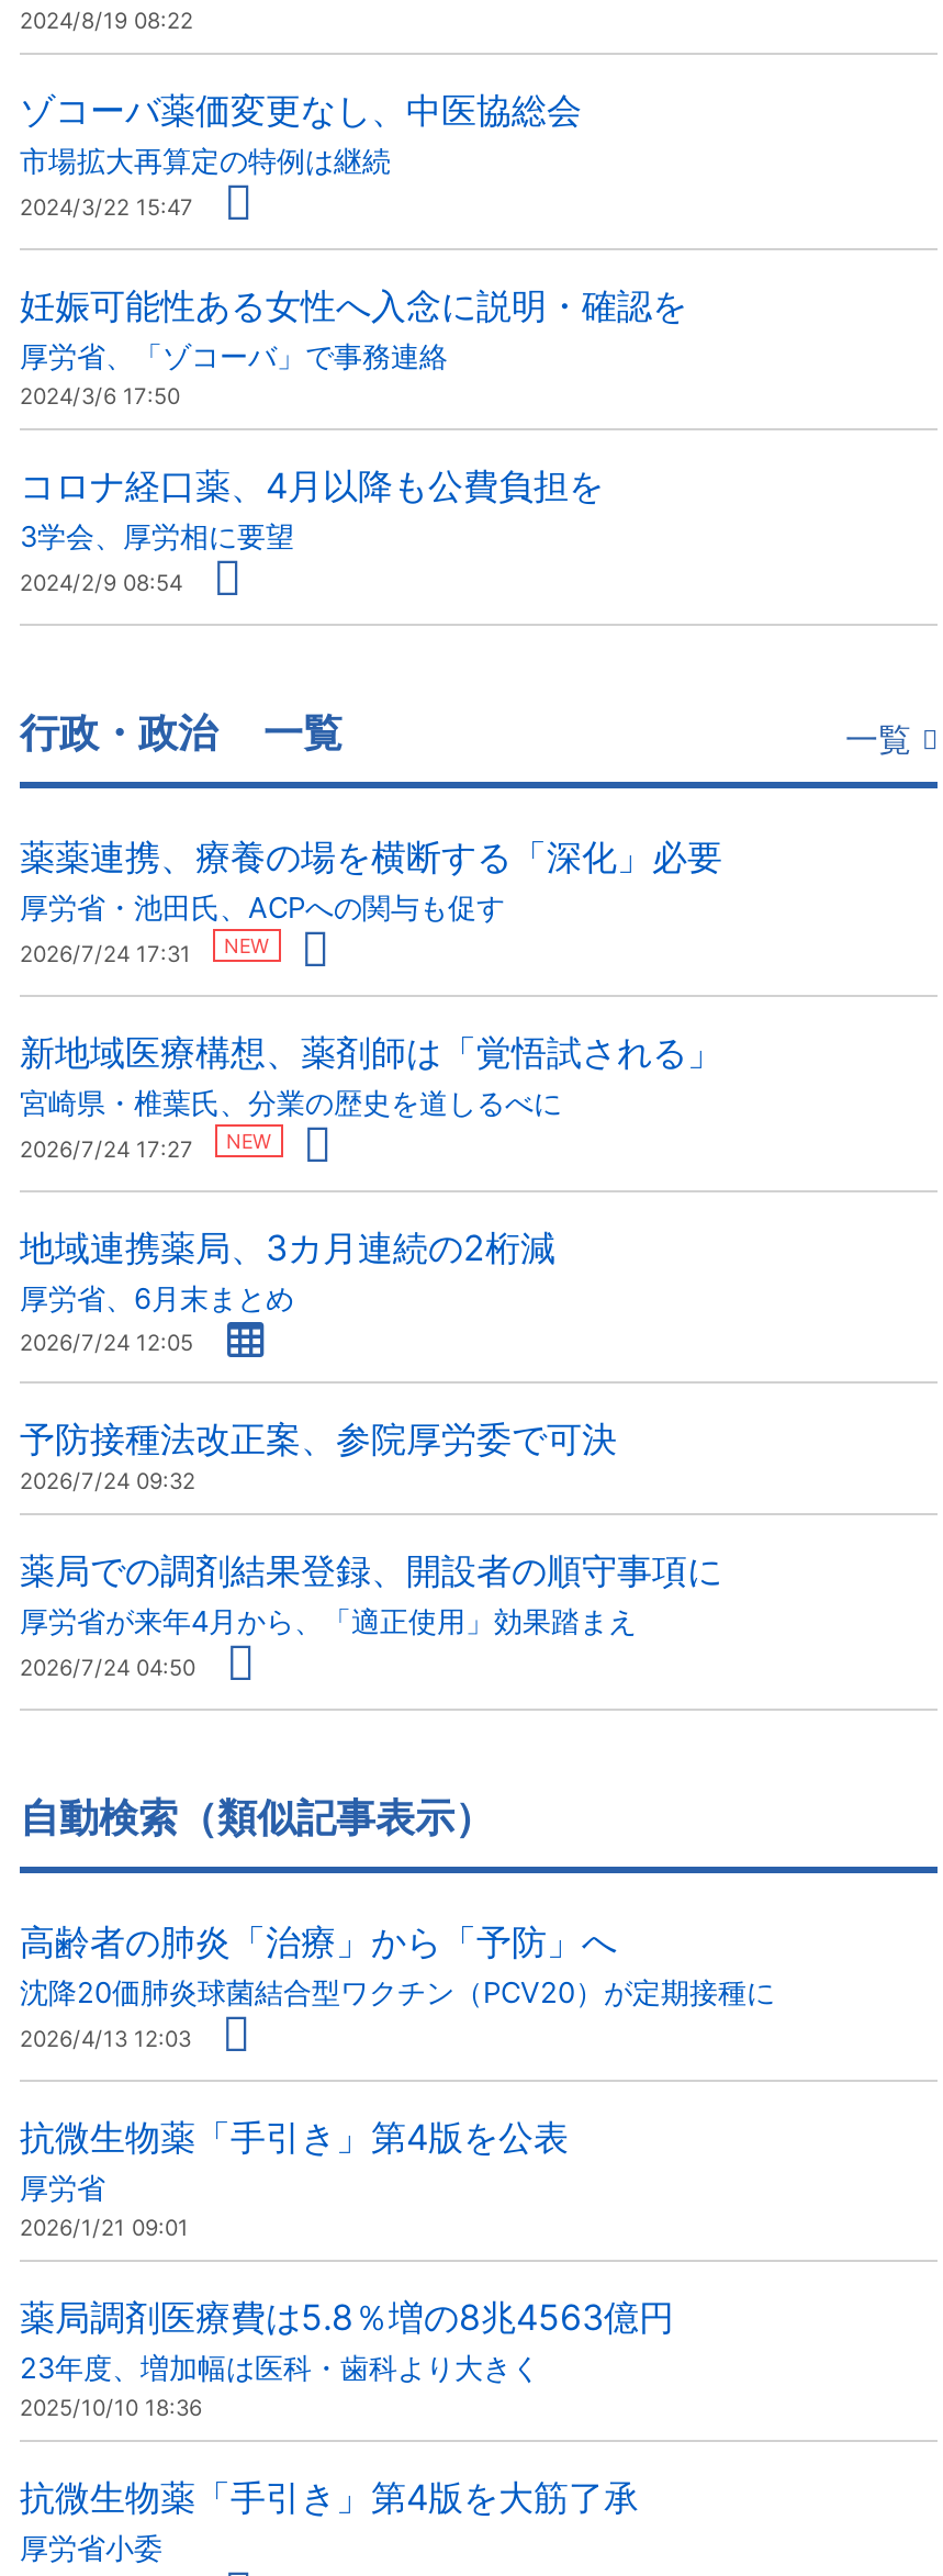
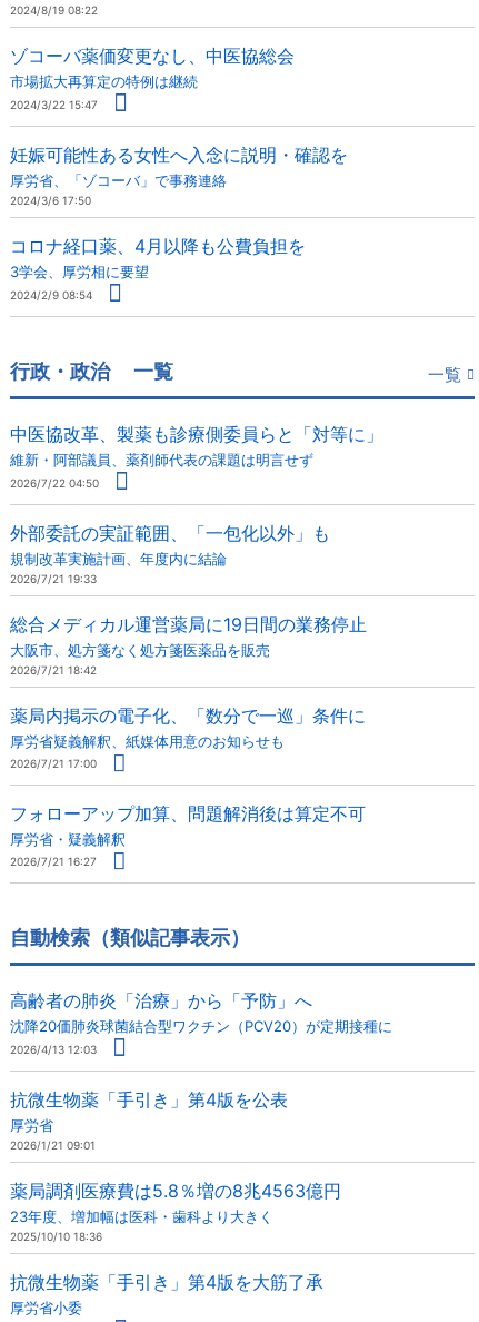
[20,835,722,966] 薬薬連携、療養の場を横断する「深化」必要 | 厚労省・池田氏、ACPへの関与も促す | 2026/7/24 17:31 | NEW -> [10,423,383,489] 中医協改革、製薬も診療側委員らと「対等に」 | 維新・阿部議員、薬剤師代表の課題は明言せず | 2026/7/22 04:50
[20,1030,722,1161] 新地域医療構想、薬剤師は「覚悟試される」 | 宮崎県・椎葉氏、分業の歴史を道しるべに | 2026/7/24 17:27 | NEW -> [10,522,330,585] 外部委託の実証範囲、「一包化以外」も | 規制改革実施計画、年度内に結論 | 2026/7/21 19:33
[20,1225,555,1355] 地域連携薬局、3カ月連続の2桁減 | 厚労省、6月末まとめ | 2026/7/24 12:05 -> [10,613,367,677] 総合メディカル運営薬局に19日間の業務停止 | 大阪市、処方箋なく処方箋医薬品を販売 | 2026/7/21 18:42
[20,1416,617,1493] 予防接種法改正案、参院厚労委で可決 | 2026/7/24 09:32 -> [10,704,366,770] 薬局内掲示の電子化、「数分で一巡」条件に | 厚労省疑義解釈、紙媒体用意のお知らせも | 2026/7/21 17:00
[20,1548,722,1680] 薬局での調剤結果登録、開設者の順守事項に | 厚労省が来年4月から、「適正使用」効果踏まえ | 2026/7/24 04:50 -> [10,802,366,868] フォローアップ加算、問題解消後は算定不可 | 厚労省・疑義解釈 | 2026/7/21 16:27

